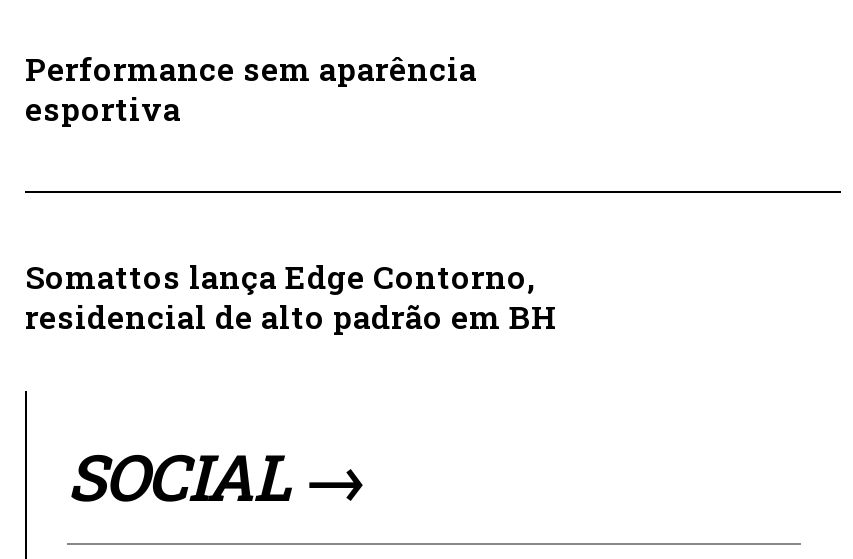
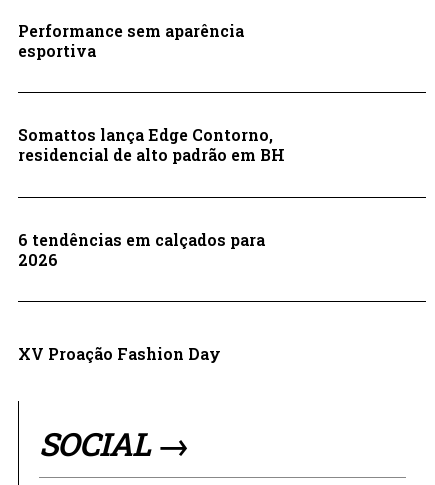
none -> [18,229,265,270] 6 tendências em calçados para | 2026
none -> [18,343,221,364] XV Proação Fashion Day

